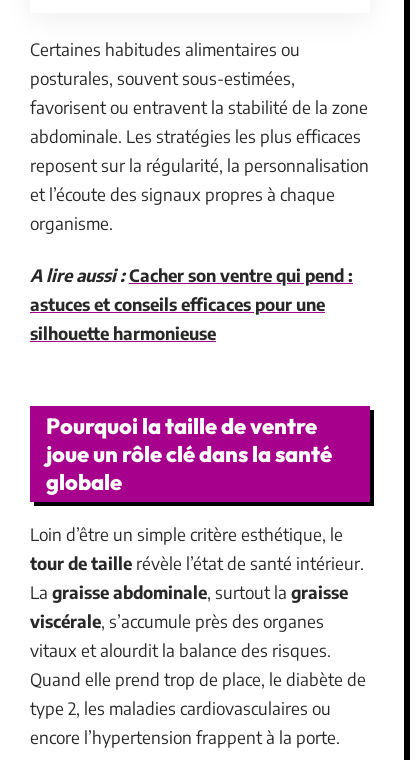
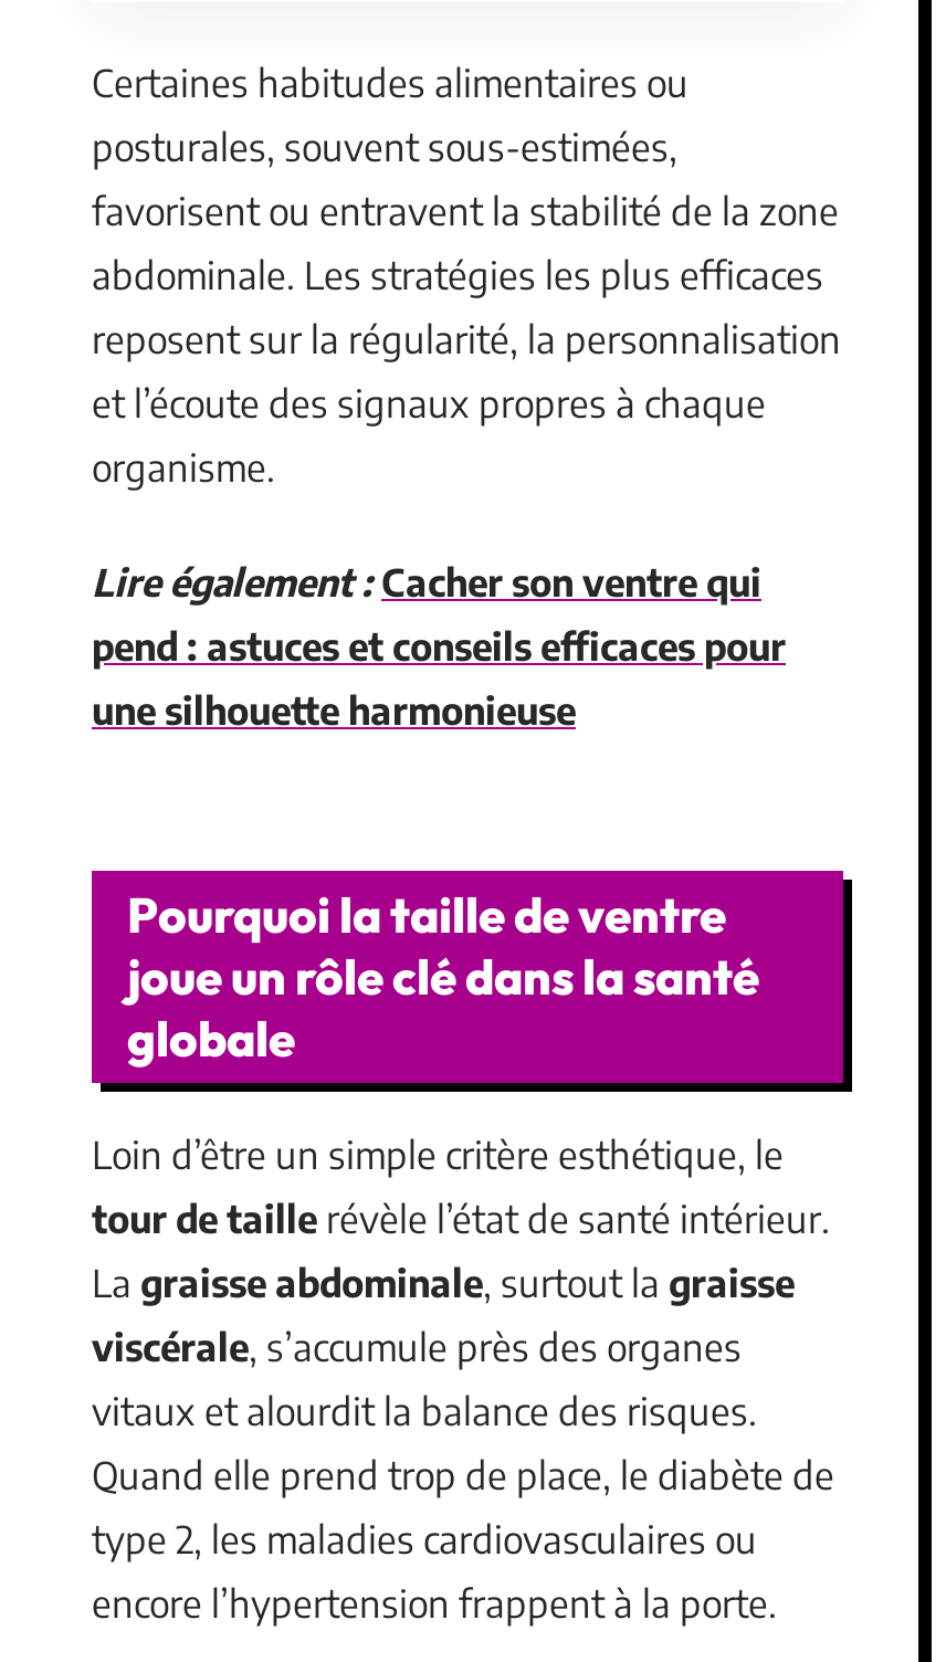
[30,263,353,343] A lire aussi : Cacher son ventre qui pend : | astuces et conseils efficaces pour une | silhouette harmonieuse -> [92,556,786,733] Lire également : Cacher son ventre qui | pend : astuces et conseils efficaces pour | une silhouette harmonieuse

